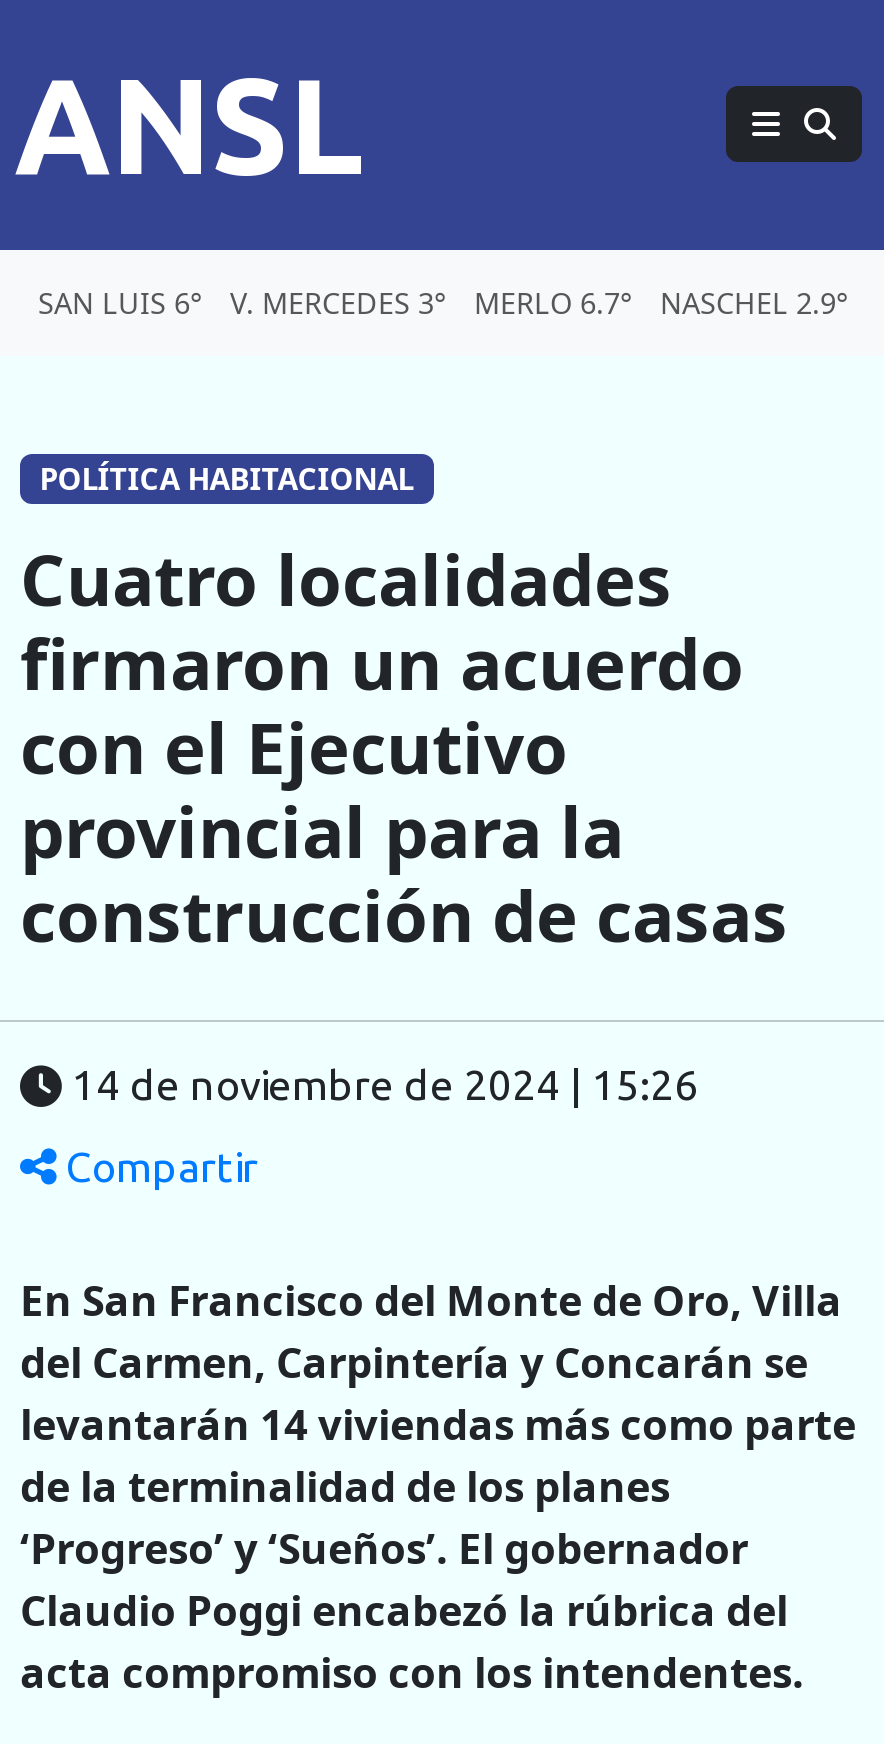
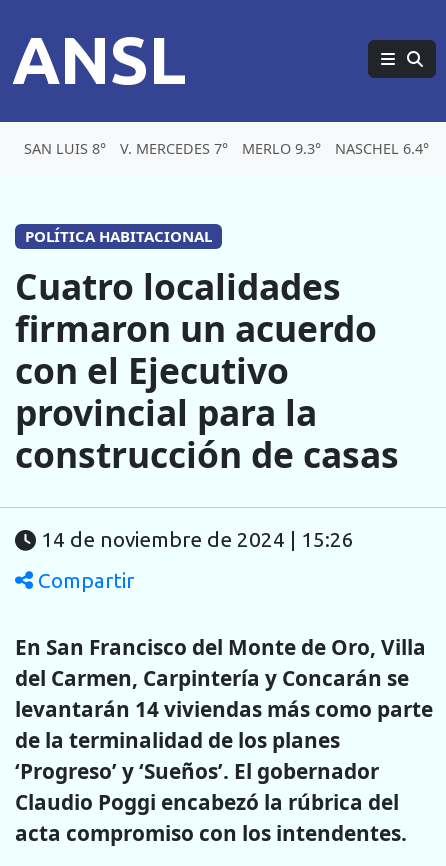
[38,284,202,322] SAN LUIS 6° -> [24,139,106,158] SAN LUIS 8°
[230,284,446,322] V. MERCEDES 3° -> [120,139,228,158] V. MERCEDES 7°
[474,284,632,322] MERLO 6.7° -> [242,139,321,158] MERLO 9.3°
[660,284,848,322] NASCHEL 2.9° -> [335,139,429,158] NASCHEL 6.4°

